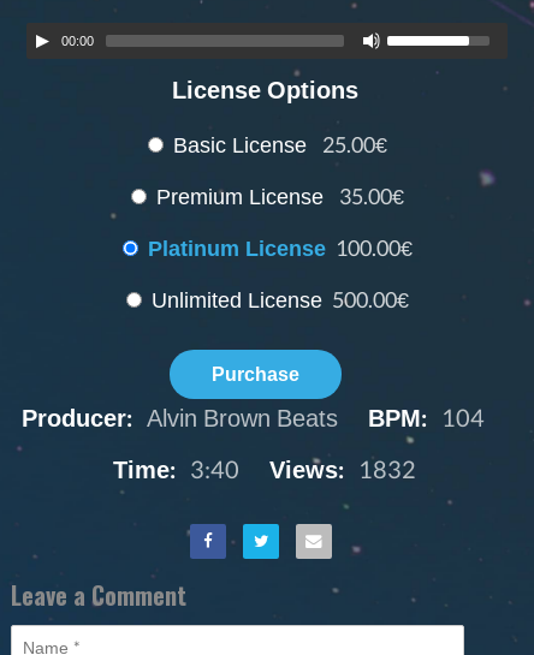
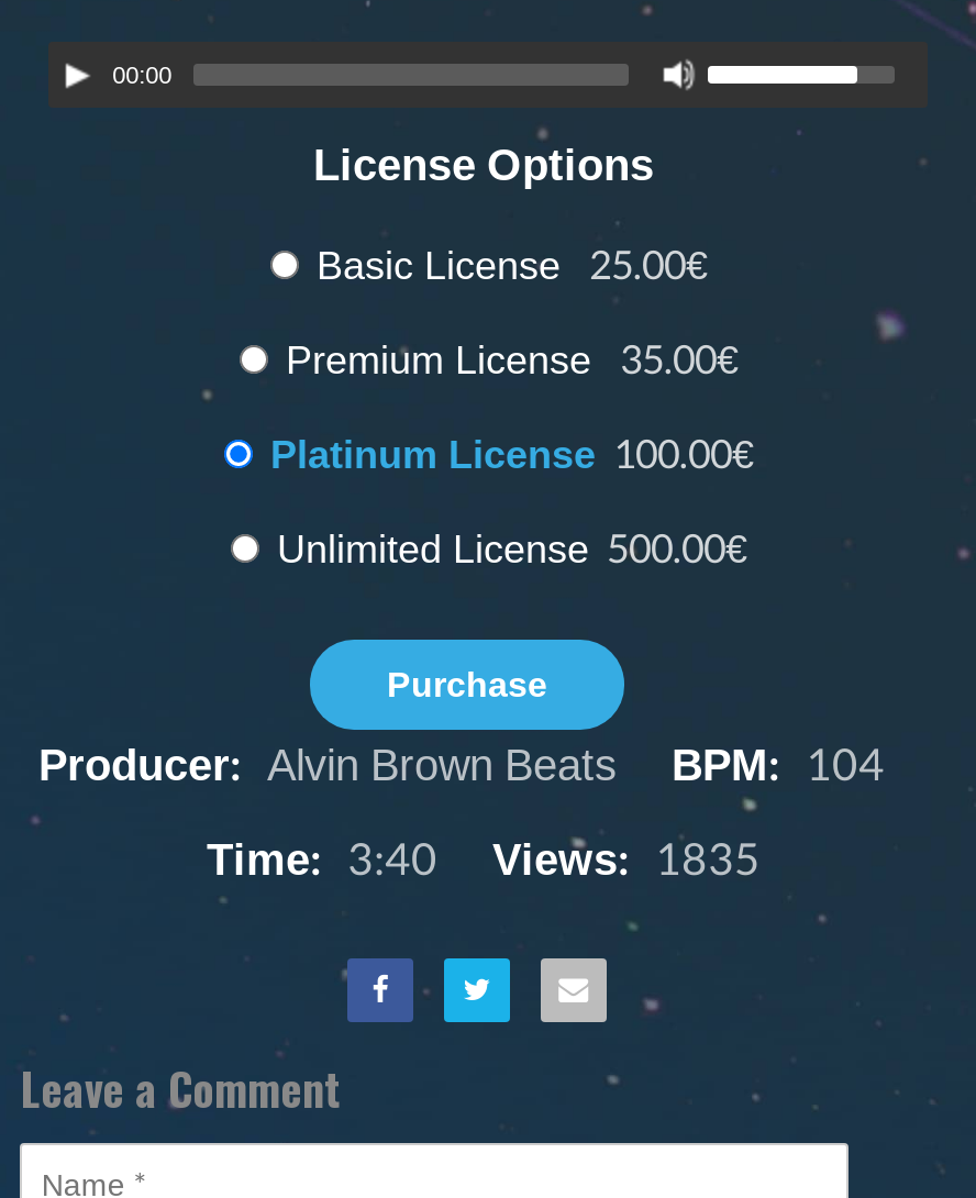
[113,449,416,493] Time: 3:40 Views: 1832 -> [207,822,761,901] Time: 3:40 Views: 1835

